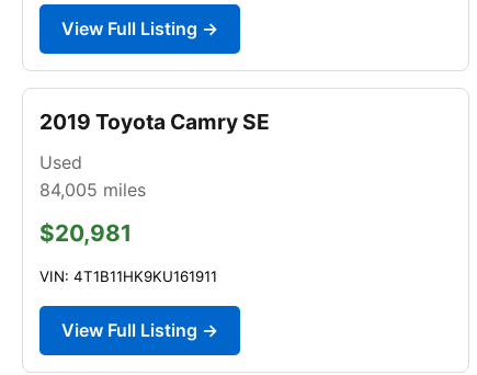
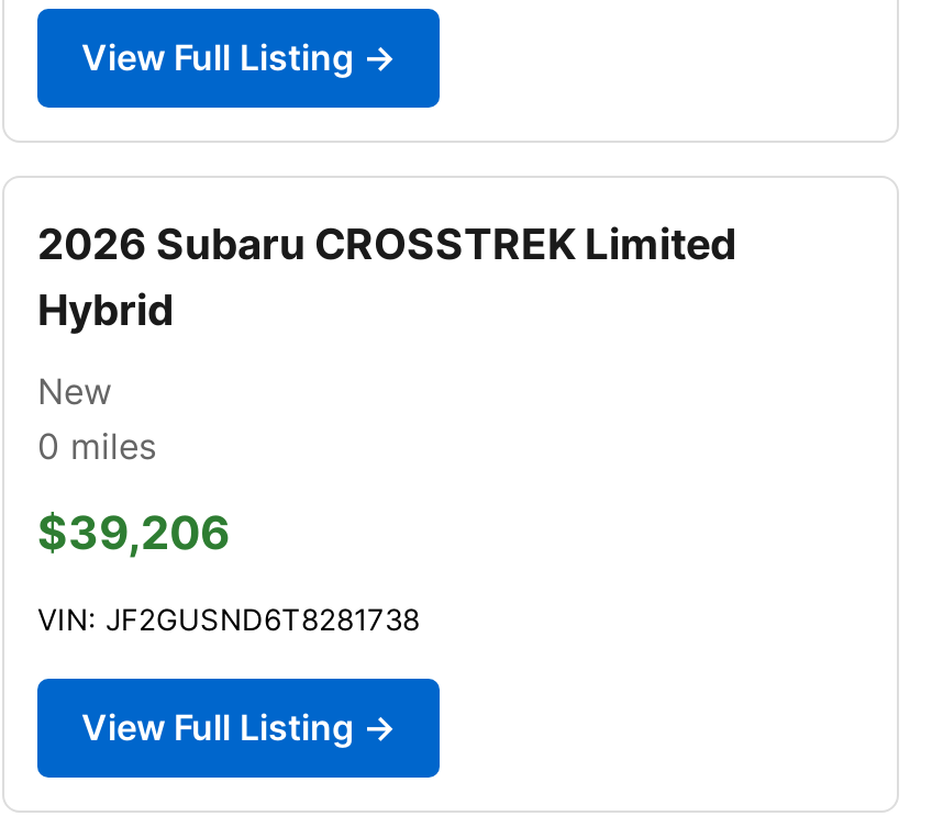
[39,108,270,135] 2019 Toyota Camry SE -> [37,217,736,336] 2026 Subaru CROSSTREK Limited | Hybrid
[39,151,146,201] Used | 84,005 miles -> [37,369,156,468] New | 0 miles
[39,219,132,247] $20,981 -> [37,505,231,560] $39,206
[39,267,217,285] VIN: 4T1B11HK9KU161911 -> [37,602,420,637] VIN: JF2GUSND6T8281738

